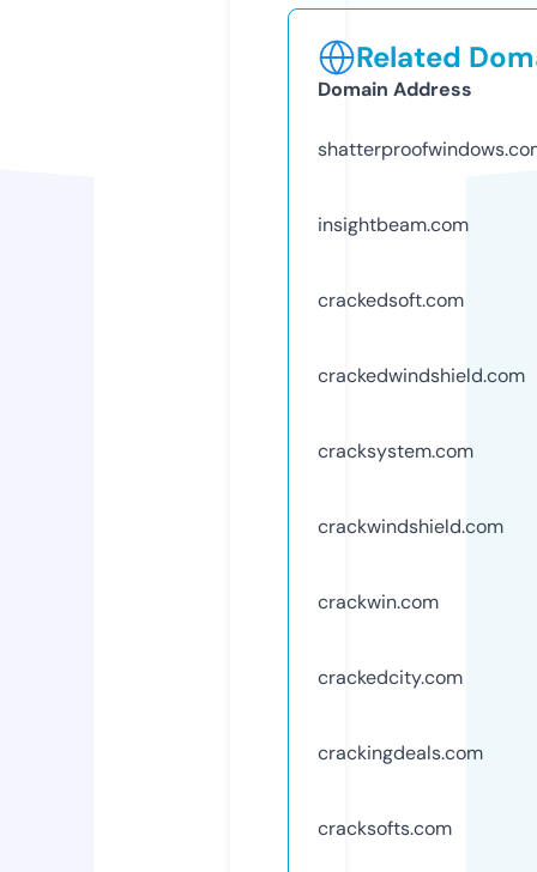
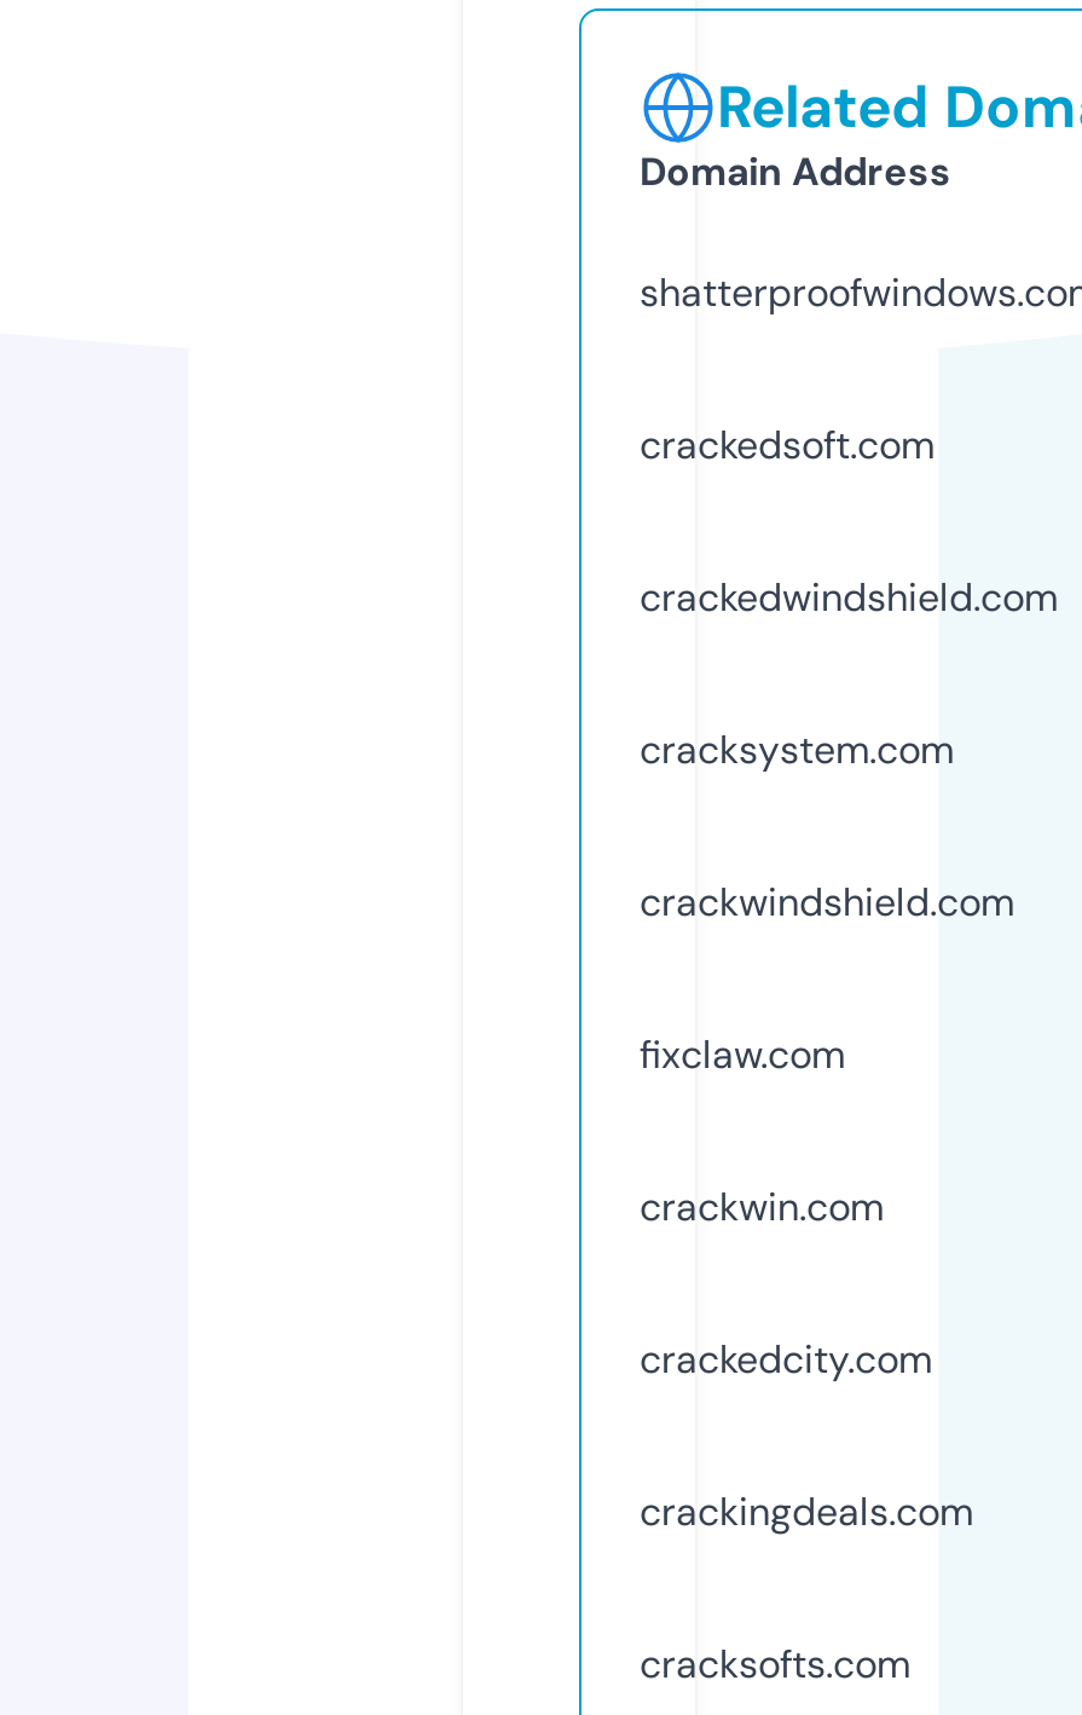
[318,212,469,237] insightbeam.com -> none
moved [318,287,525,539] -> [640,419,1058,927]: crackedsoft.com | crackedwindshield.com | cracksystem.com | crackwindshield.com
none -> [640,1029,845,1080] fixclaw.com

